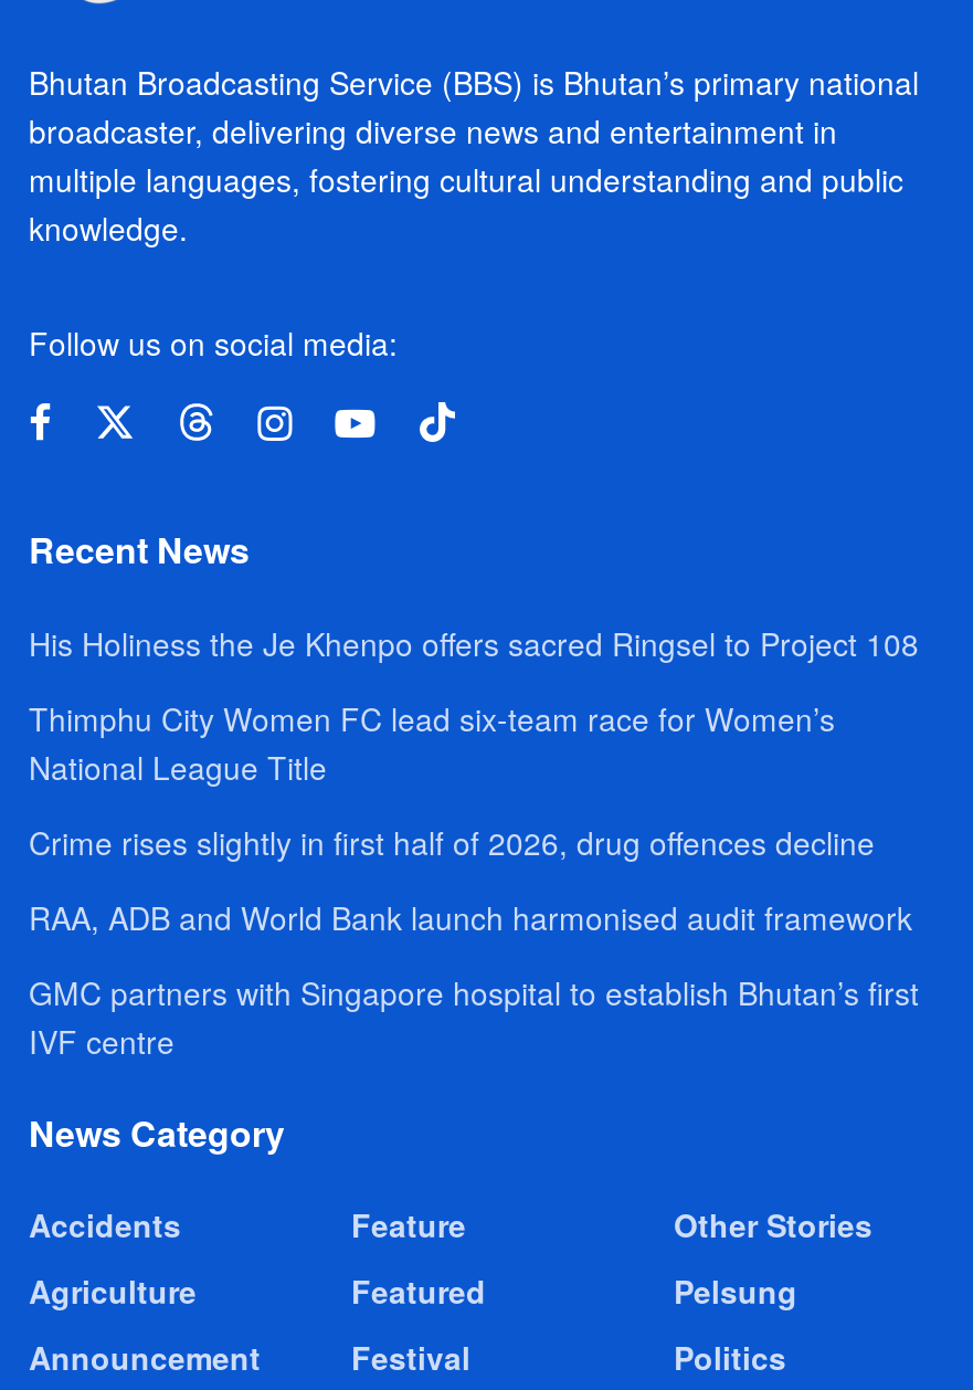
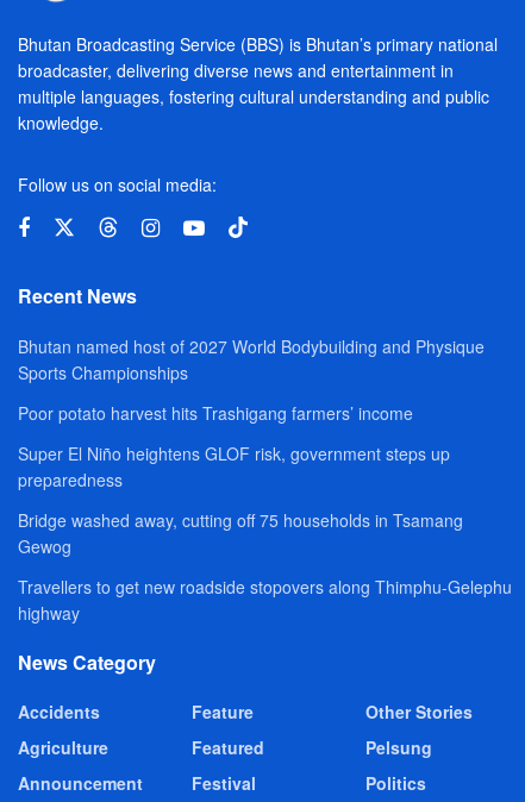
[29,622,919,666] His Holiness the Je Khenpo offers sacred Ringsel to Project 108 -> [18,335,485,385] Bhutan named host of 2027 World Bodybuilding and Physique | Sports Championships
[29,697,835,790] Thimphu City Women FC lead six-team race for Women’s | National League Title -> [18,401,413,425] Poor potato harvest hits Trashigang farmers’ income
[29,821,875,865] Crime rises slightly in first half of 2026, drug offences decline -> [18,442,450,492] Super El Niño heightens GLOF risk, government steps up | preparedness
[29,896,912,940] RAA, ADB and World Bank launch harmonised audit framework -> [18,508,463,558] Bridge washed away, cutting off 75 households in Tsamang | Gewog
[29,971,919,1064] GMC partners with Singapore hospital to establish Bhutan’s first | IVF centre -> [18,575,512,625] Travellers to get new roadside stopovers along Thimphu-Gelephu | highway

